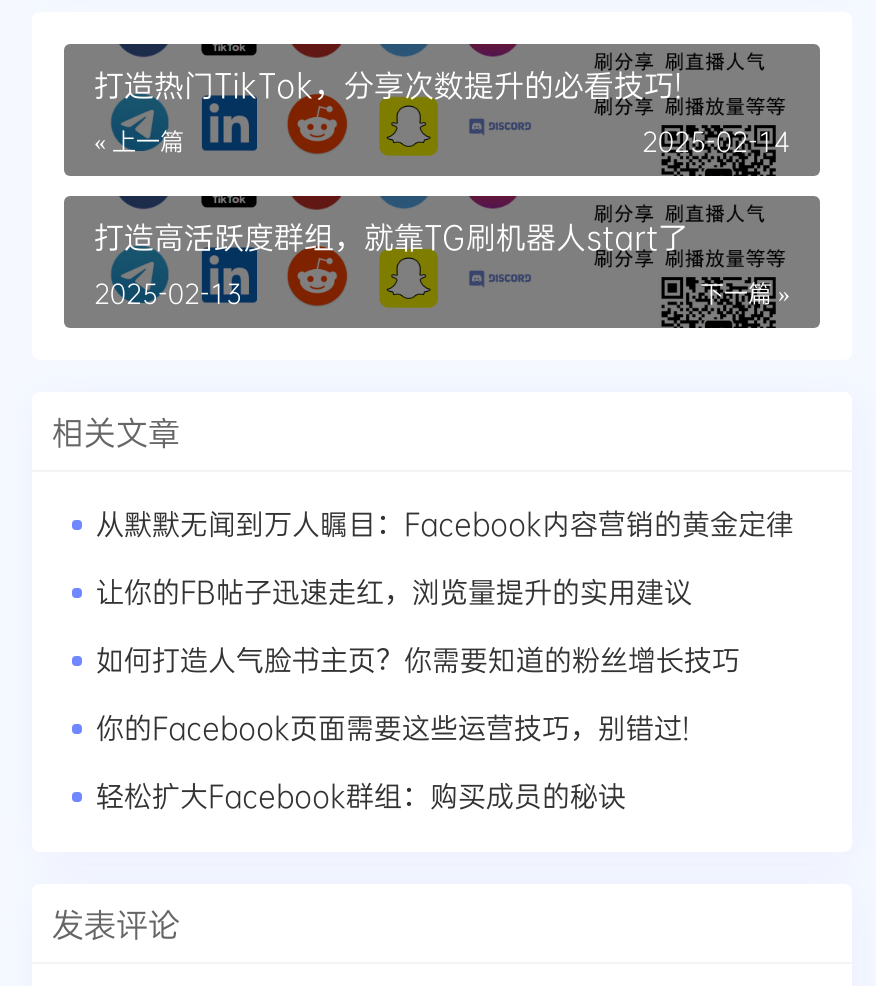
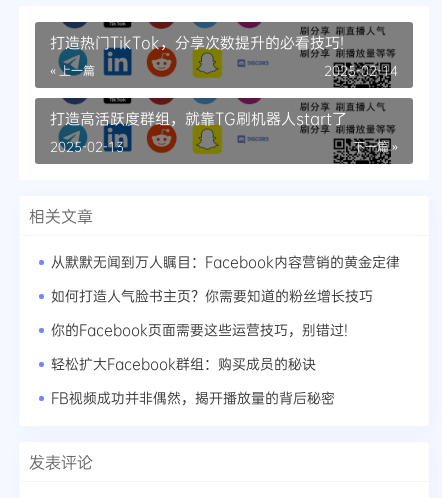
[96,573,692,611] 让你的FB帖子迅速走红，浏览量提升的实用建议 -> none
moved [96,641,740,815] -> [51,286,373,373]: 如何打造人气脸书主页？你需要知道的粉丝增长技巧 | 你的Facebook页面需要这些运营技巧，别错过! | 轻松扩大Facebook群组：购买成员的秘诀
none -> [51,388,335,407] FB视频成功并非偶然，揭开播放量的背后秘密

